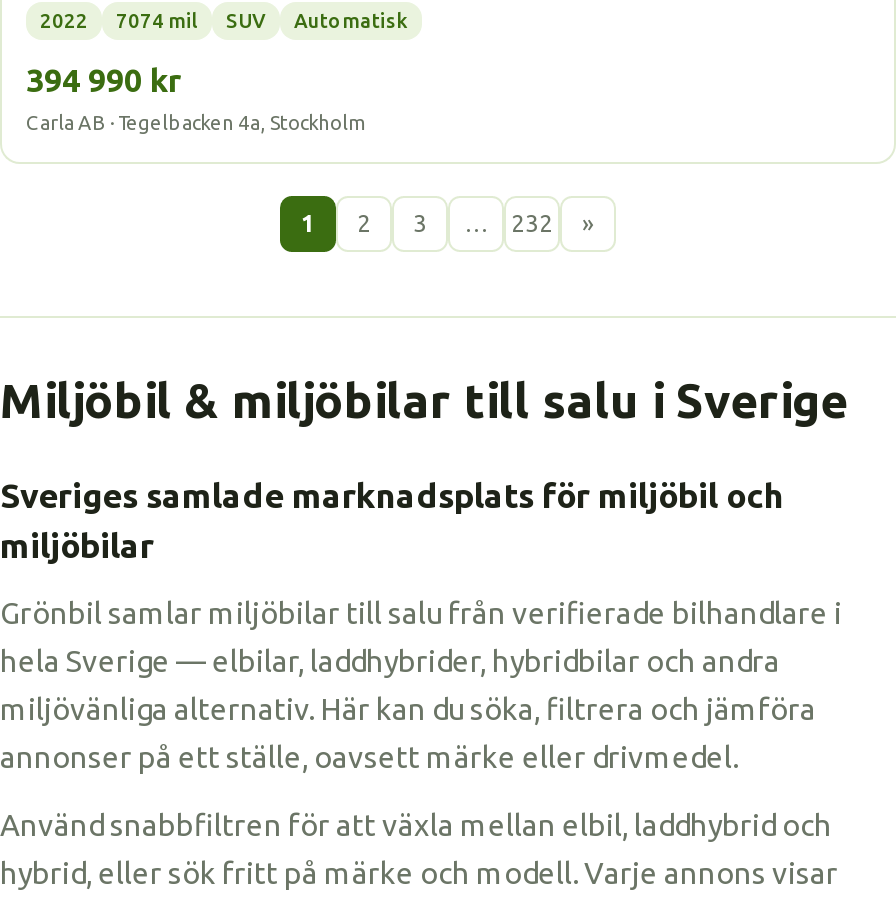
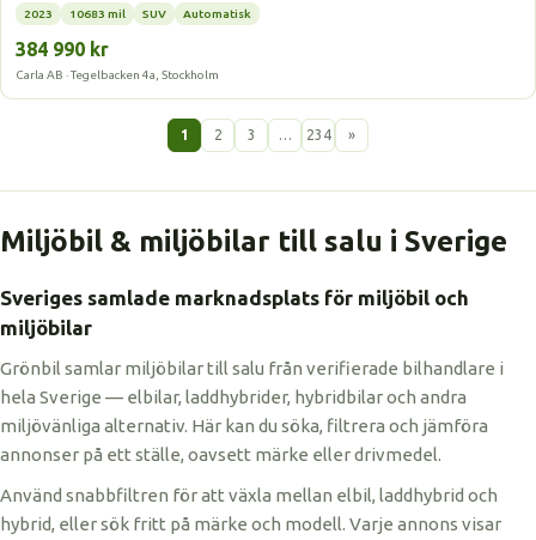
[40,10,198,32] 2022 | 7074 mil -> [24,7,126,20] 2023 | 10683 mil
[26,62,182,98] 394 990 kr -> [16,38,109,60] 384 990 kr
[511,210,553,236] 232 -> [306,127,331,142] 234

